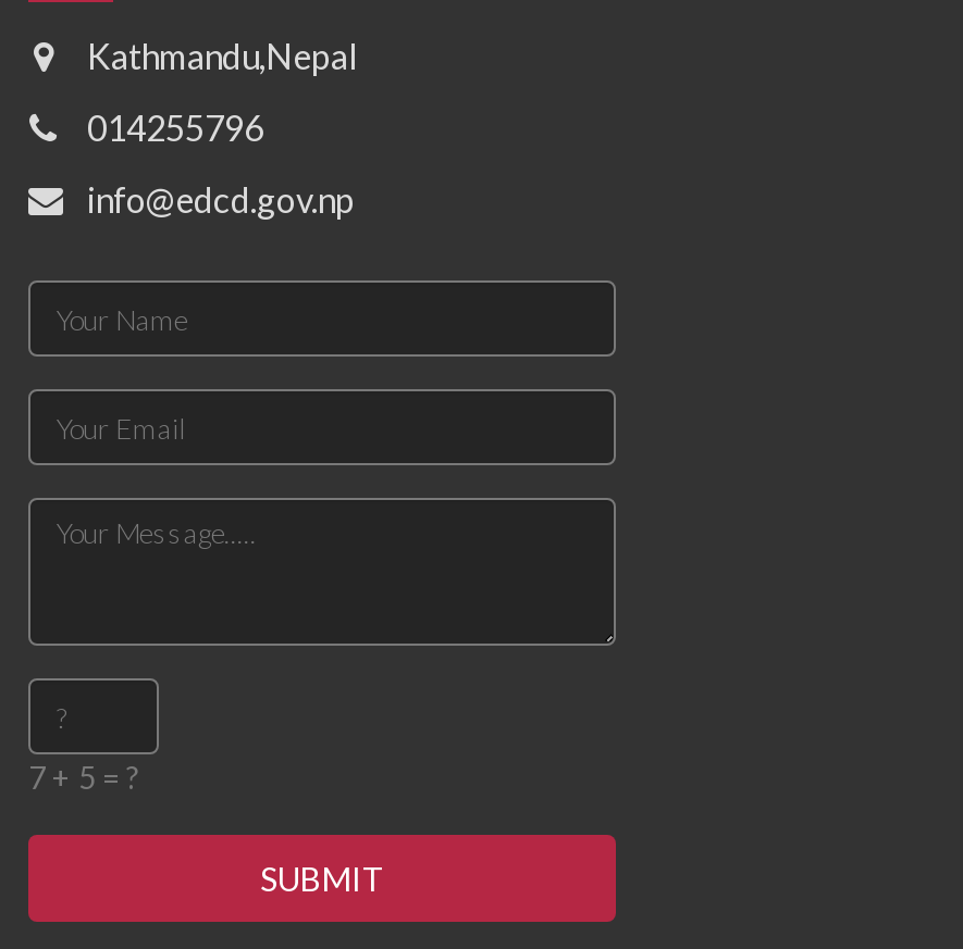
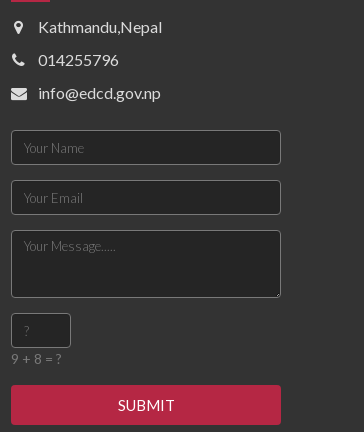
[28,760,139,797] 7 + 5 = ? -> [11,350,62,367] 9 + 8 = ?

